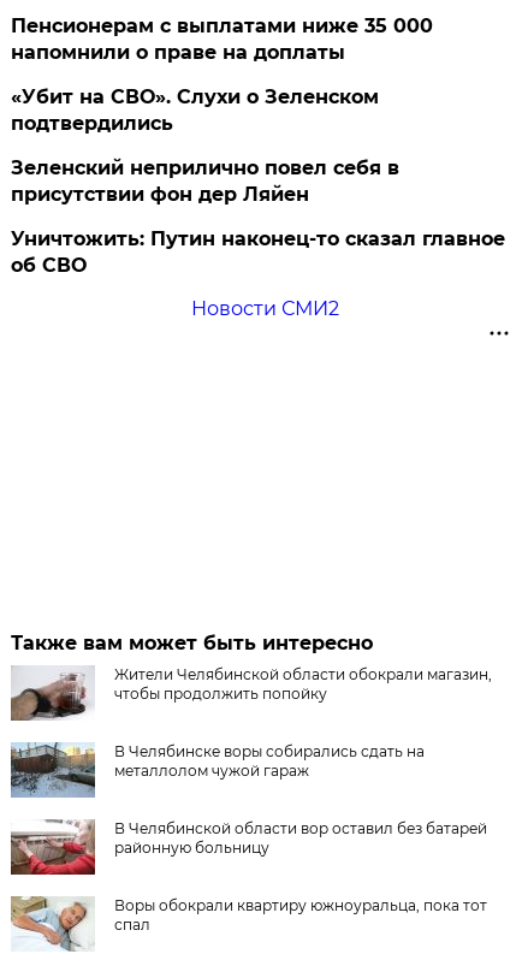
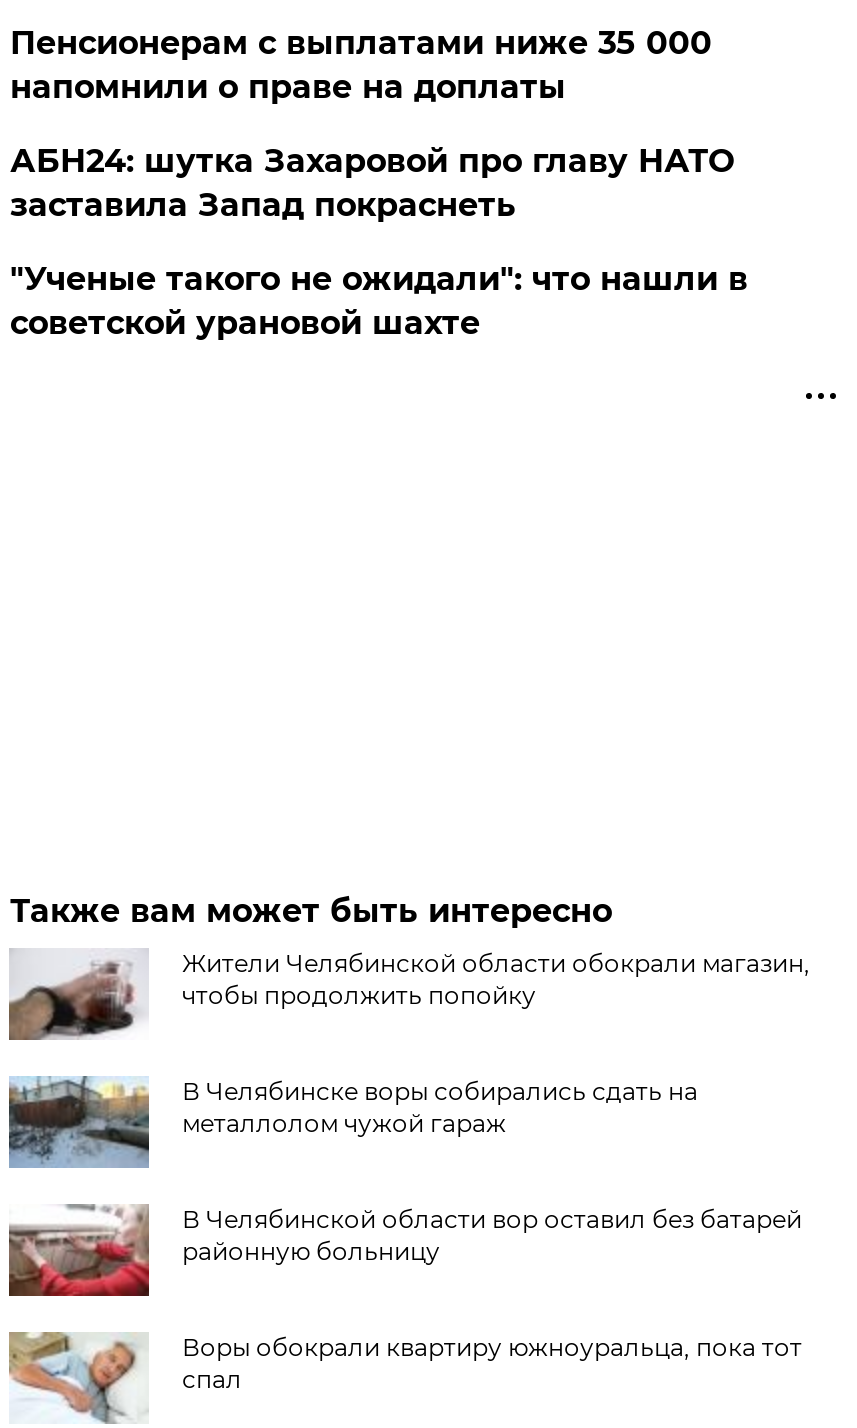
[11,85,506,320] «Убит на СВО». Слухи о Зеленском | подтвердились | Зеленский неприлично повел cебя в | присутствии фон дер Ляйен | Уничтожить: Путин наконец-то сказал главное | об СВО | Новости СМИ2 -> [10,142,748,342] АБН24: шутка Захаровой про главу НАТО | заставила Запад покраснеть | "Ученые такого не ожидали": что нашли в | советской урановой шахте

